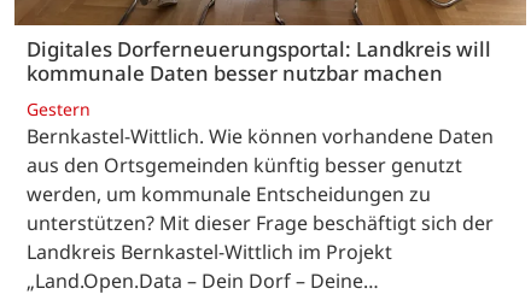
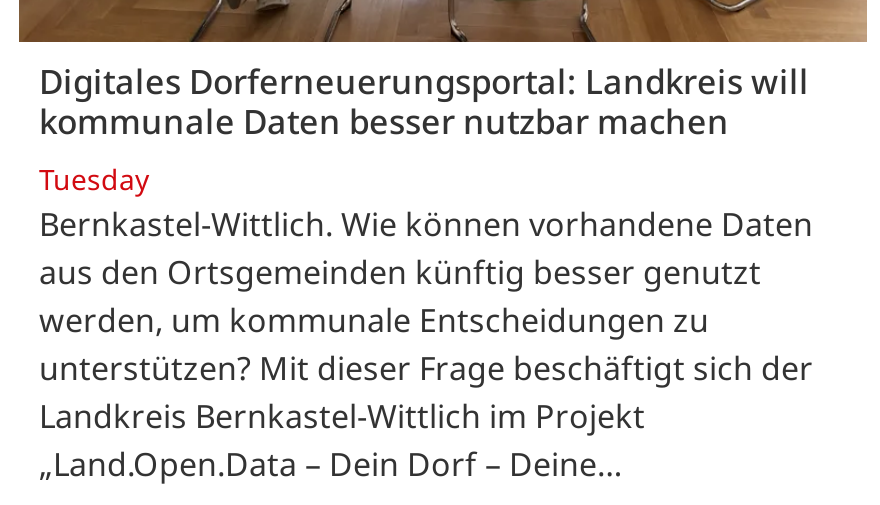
[27,97,91,120] Gestern -> [39,161,149,199] Tuesday

